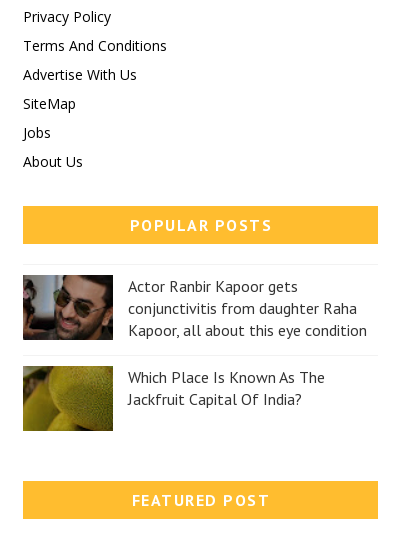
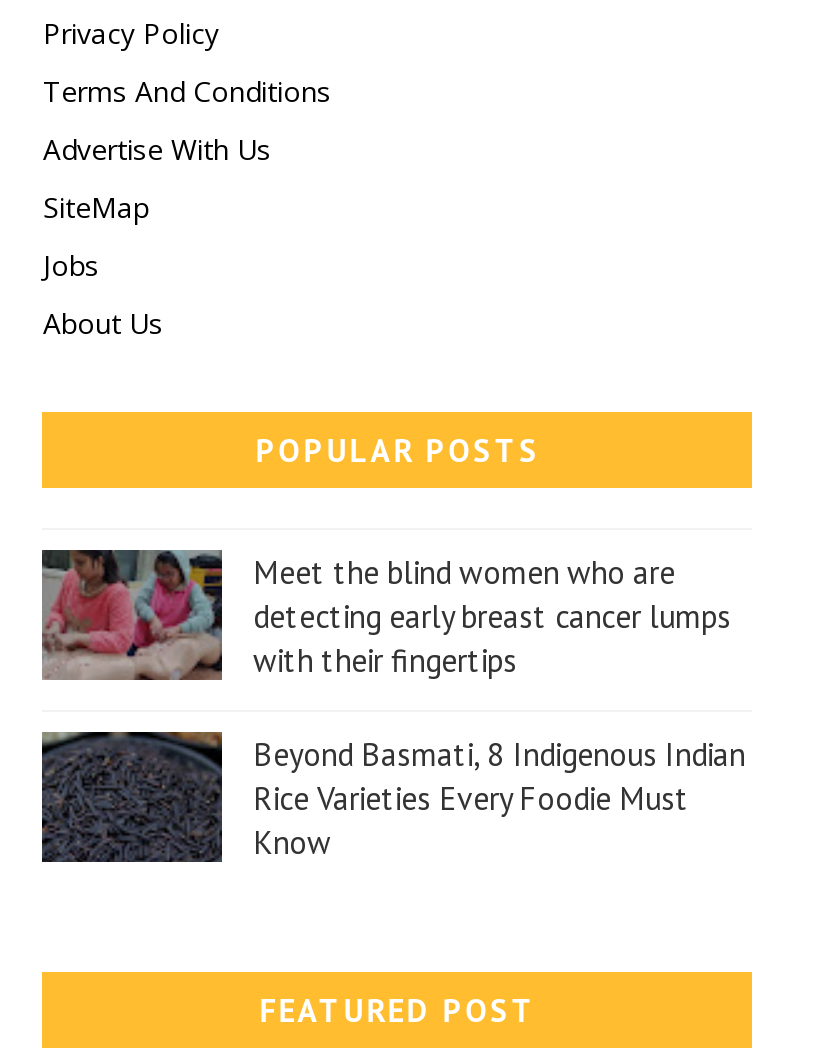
[23,275,367,341] [image] | Actor Ranbir Kapoor gets | conjunctivitis from daughter Raha | Kapoor, all about this eye condition -> [42,548,731,682] [image] | Meet the blind women who are | detecting early breast cancer lumps | with their fingertips
[23,365,325,432] [image] | Which Place Is Known As The | Jackfruit Capital Of India? -> [40,730,745,864] [image] | Beyond Basmati, 8 Indigenous Indian | Rice Varieties Every Foodie Must | Know

